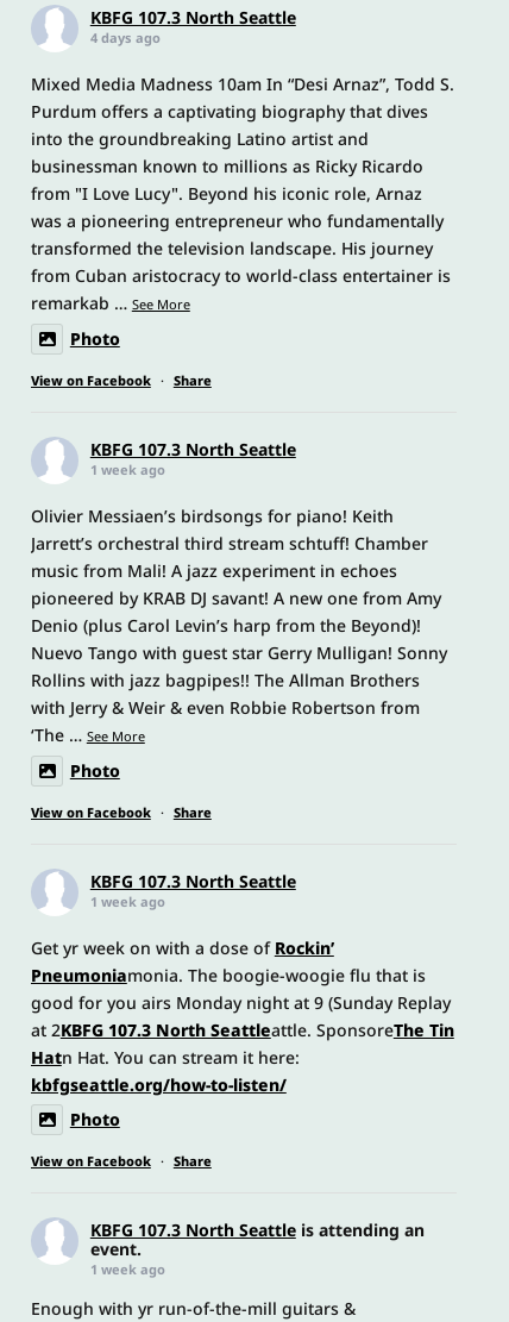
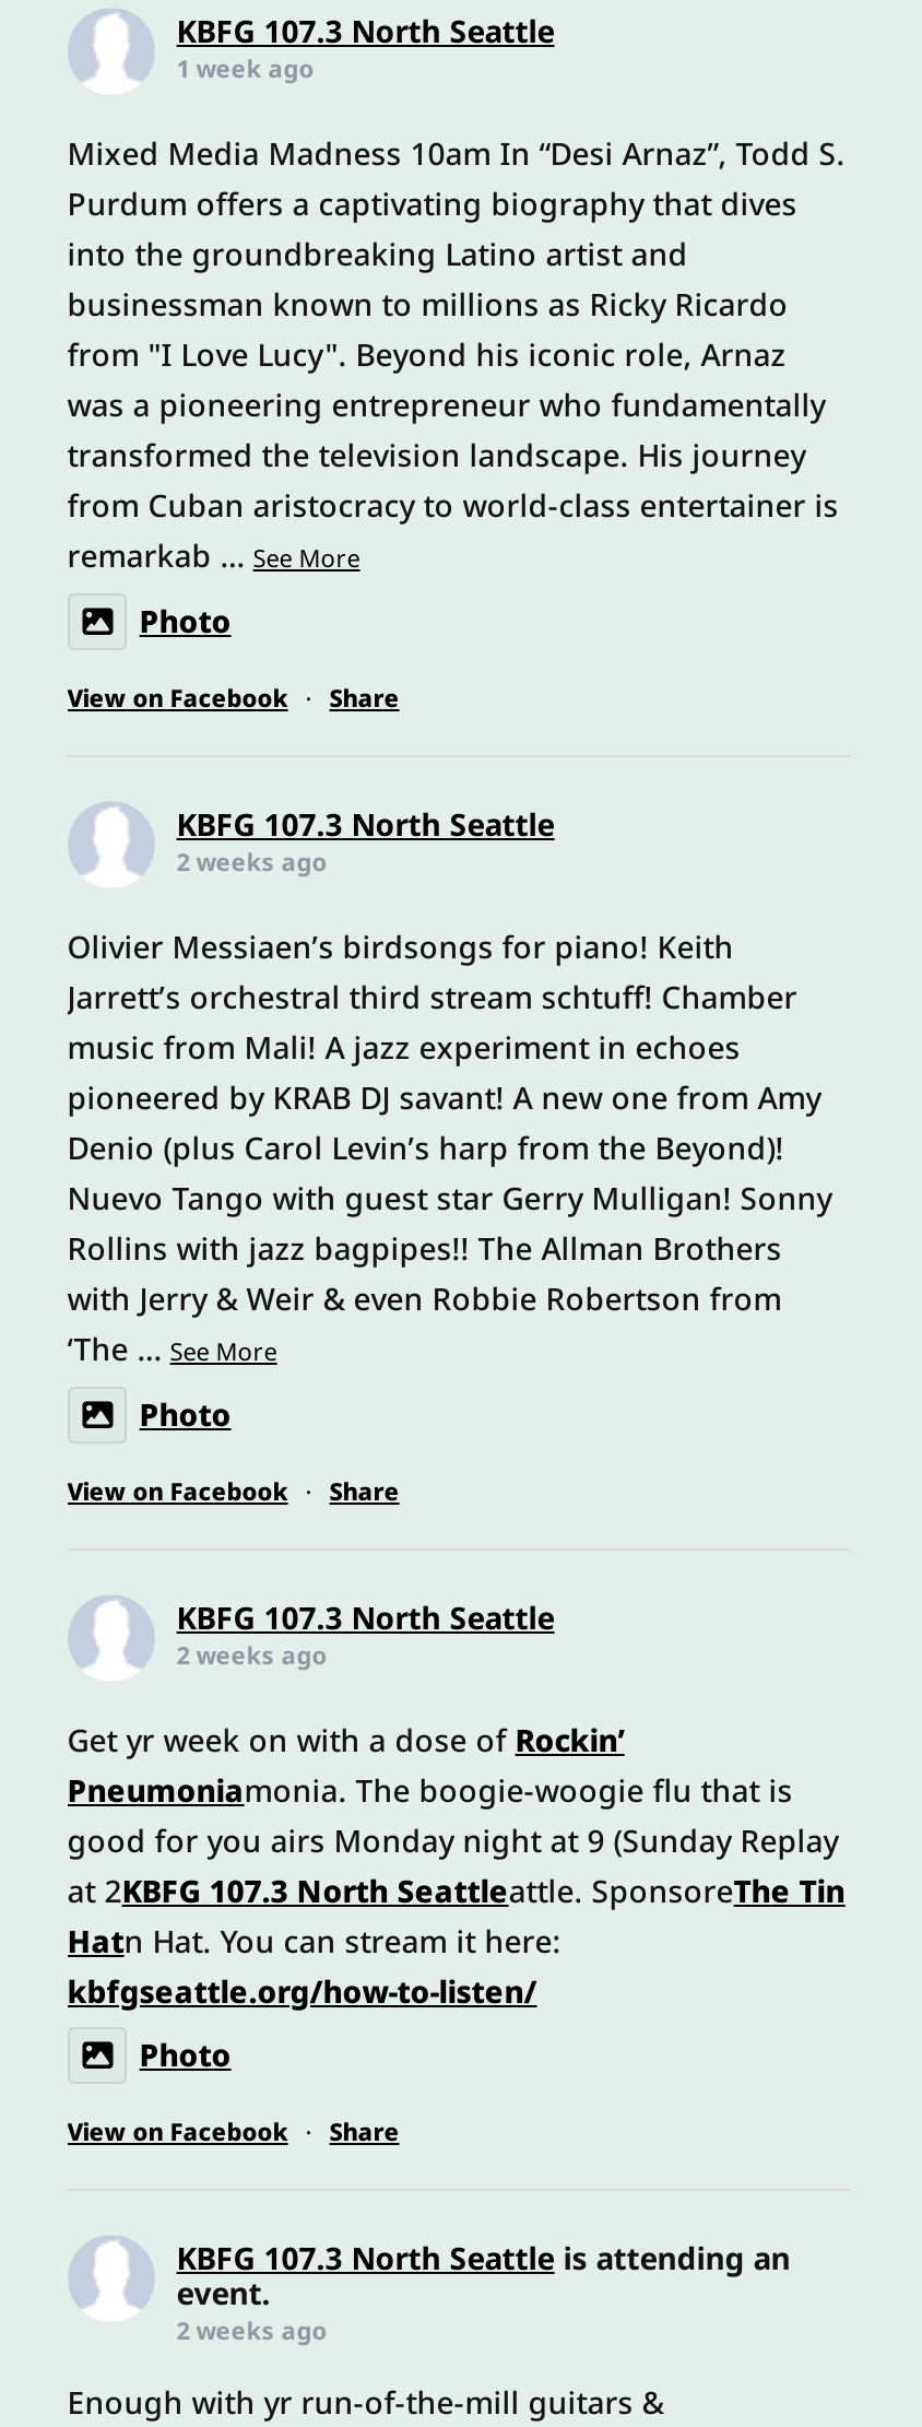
[90,29,160,46] 4 days ago -> [177,51,314,84] 1 week ago
[90,460,165,478] 1 week ago -> [177,845,327,877] 2 weeks ago
[90,892,165,910] 1 week ago -> [177,1638,327,1671] 2 weeks ago
[90,1260,165,1278] 1 week ago -> [177,2313,327,2346] 2 weeks ago

